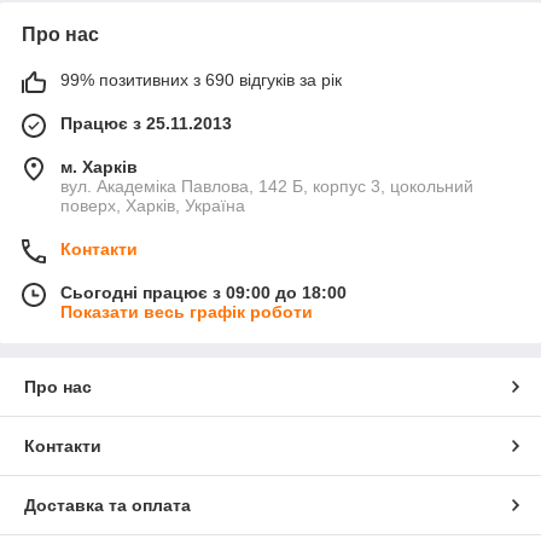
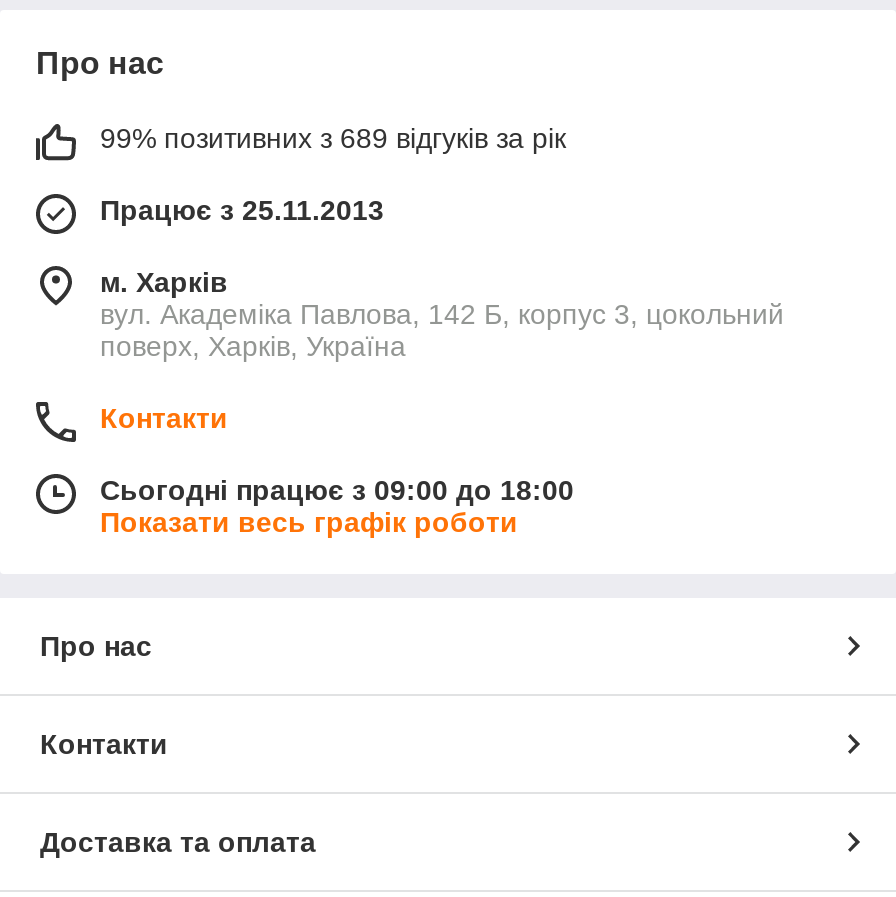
[60,71,342,90] 99% позитивних з 690 відгуків за рік -> [100,123,566,155] 99% позитивних з 689 відгуків за рік

